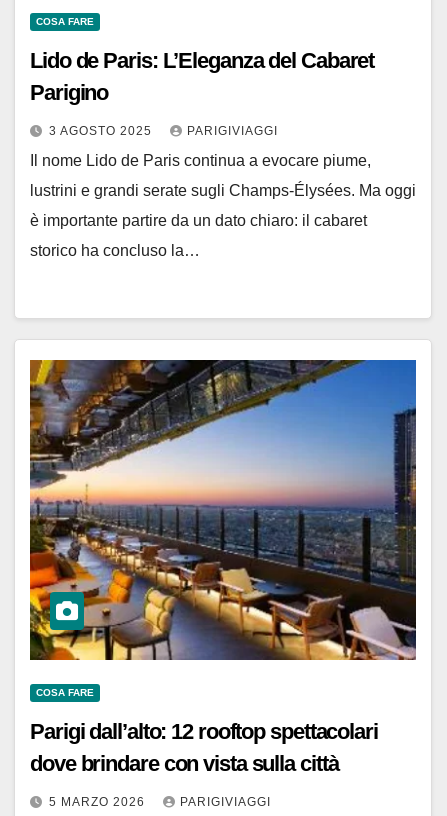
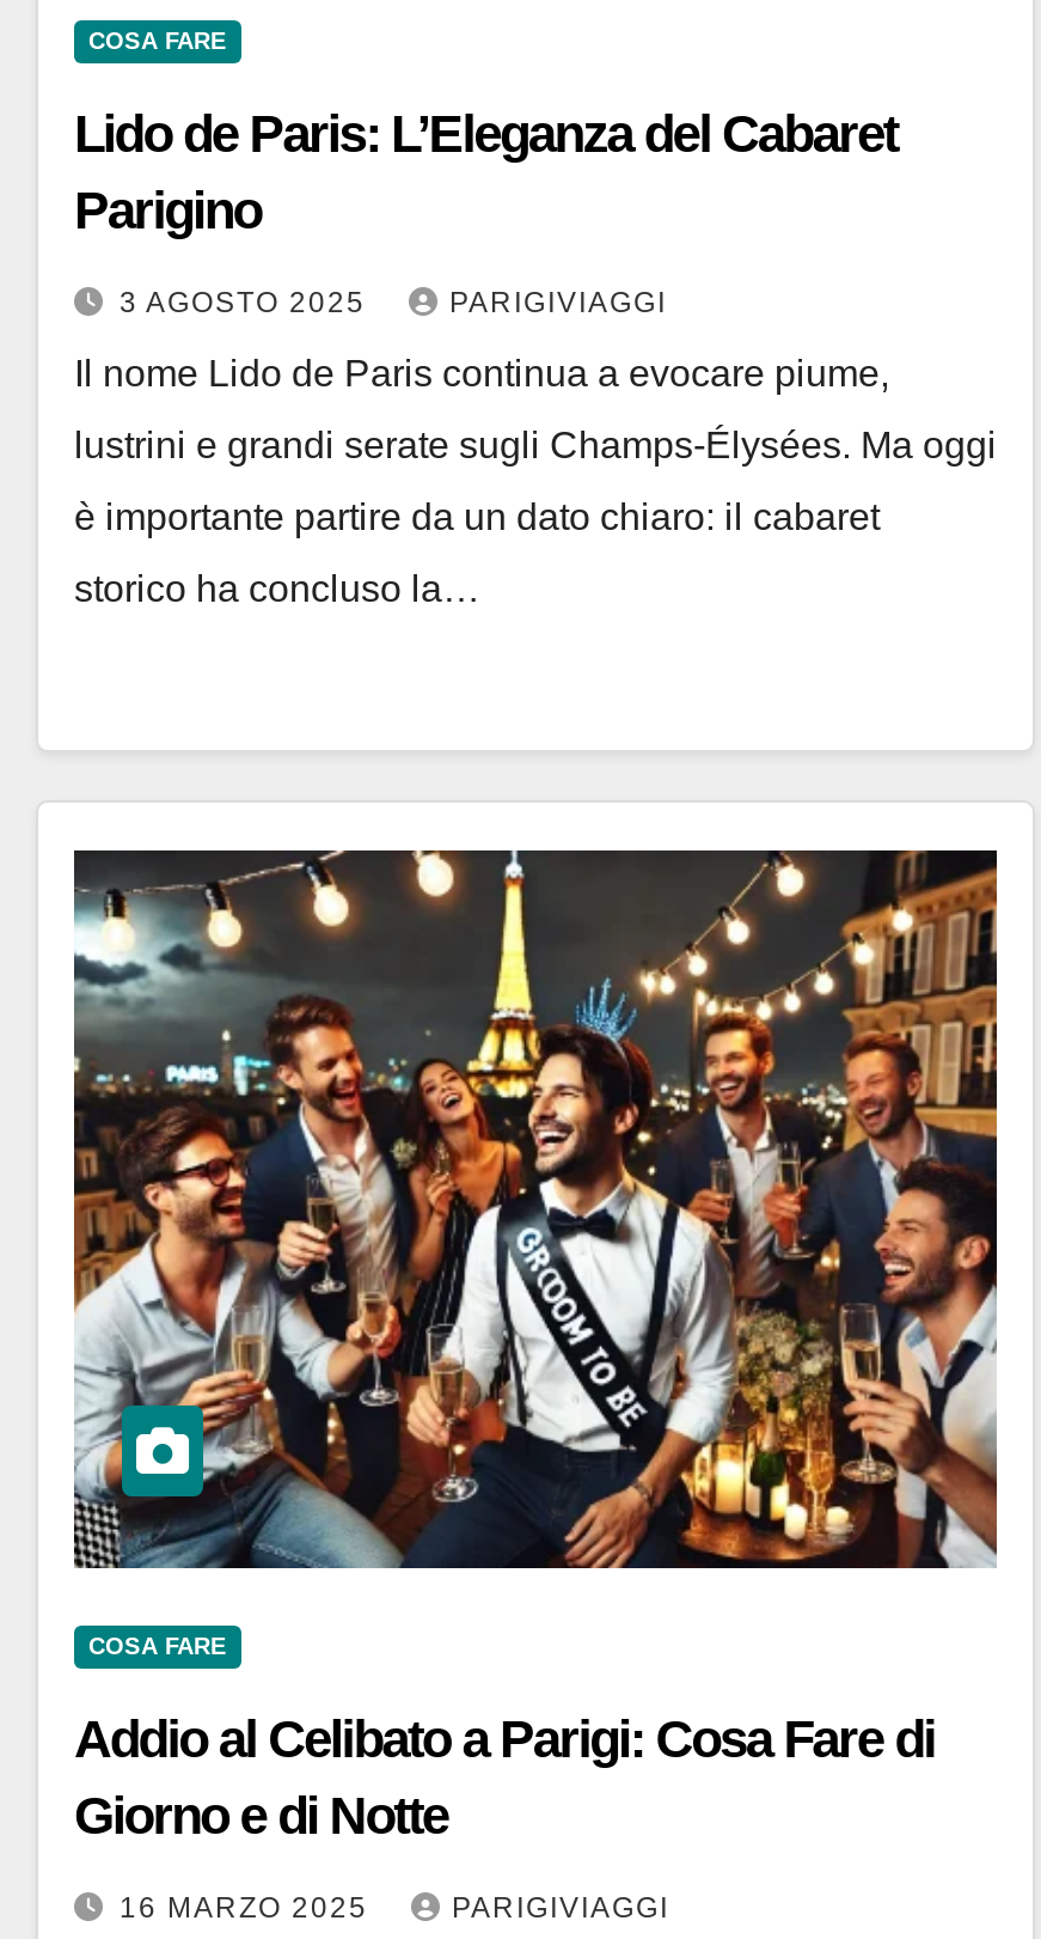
[29,359,417,661] [image] -> [72,848,999,1571] [image]
[30,719,378,776] Parigi dall’alto: 12 rooftop spettacolari | dove brindare con vista sulla città -> [74,1709,935,1846] Addio al Celibato a Parigi: Cosa Fare di | Giorno e di Notte
[49,795,149,809] 5 MARZO 2026 -> [120,1891,378,1925] 16 MARZO 2025

